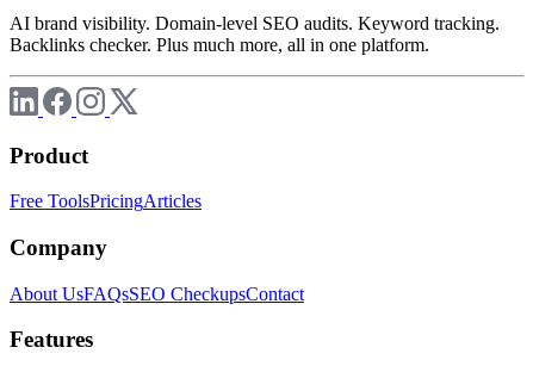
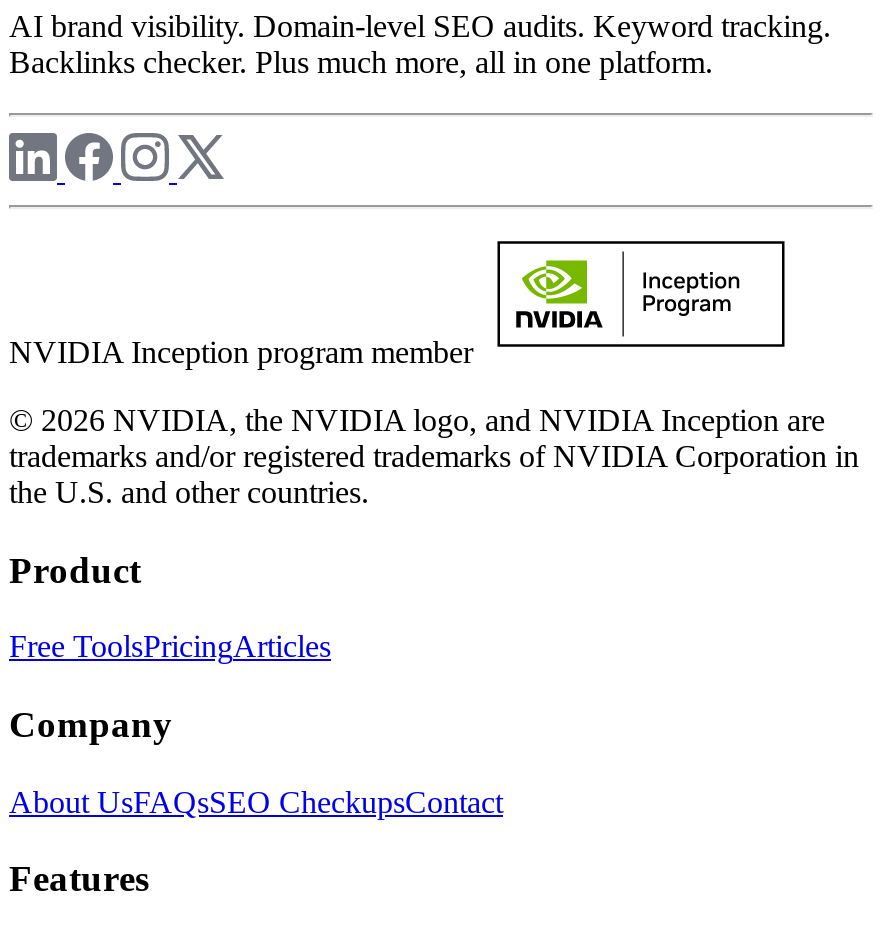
none -> [9,239,859,509] [image] | NVIDIA Inception program member | © 2026 NVIDIA, the NVIDIA logo, and NVIDIA Inception are | trademarks and/or registered trademarks of NVIDIA Corporation in | the U.S. and other countries.

